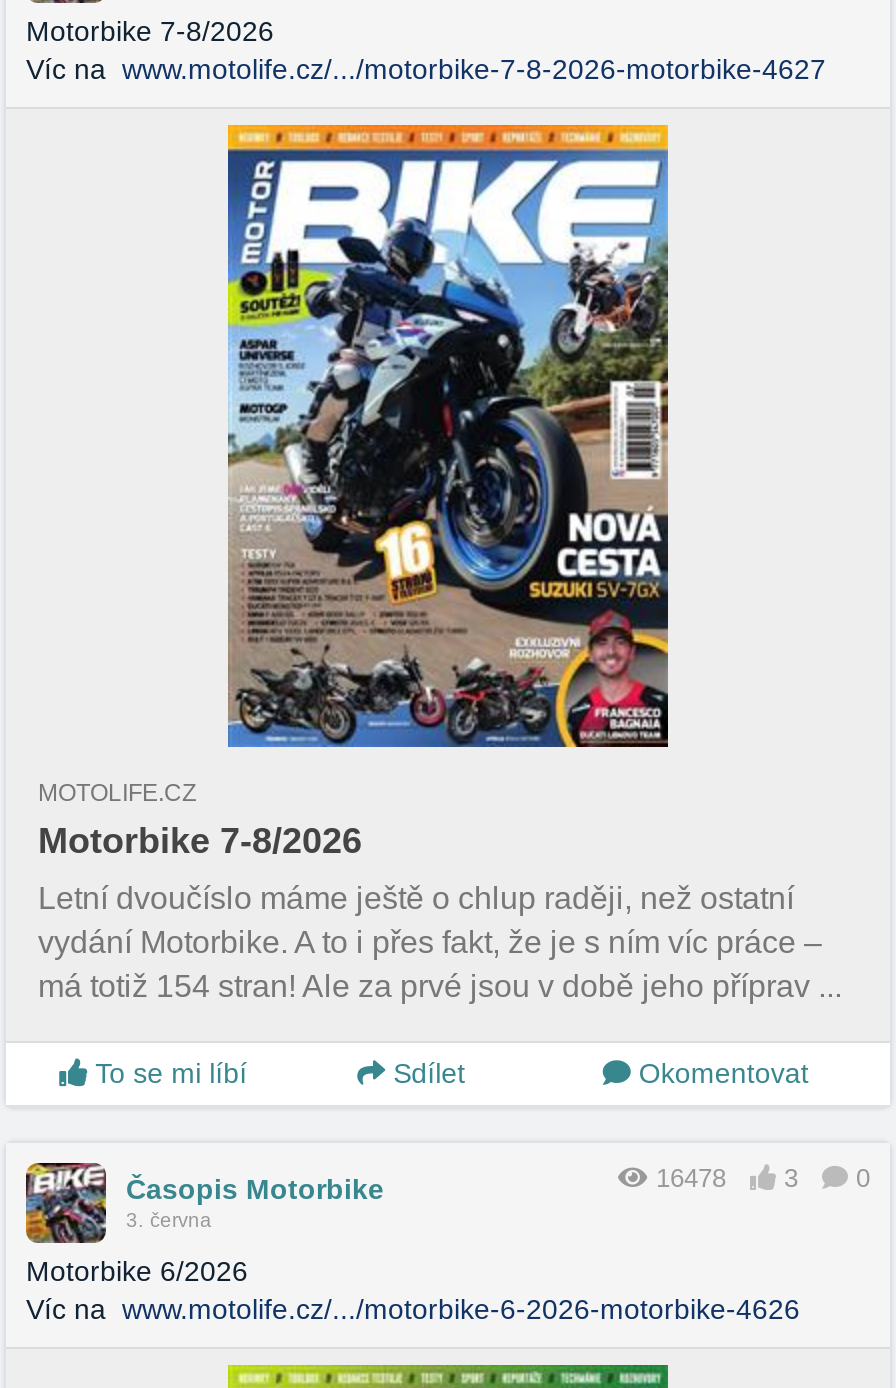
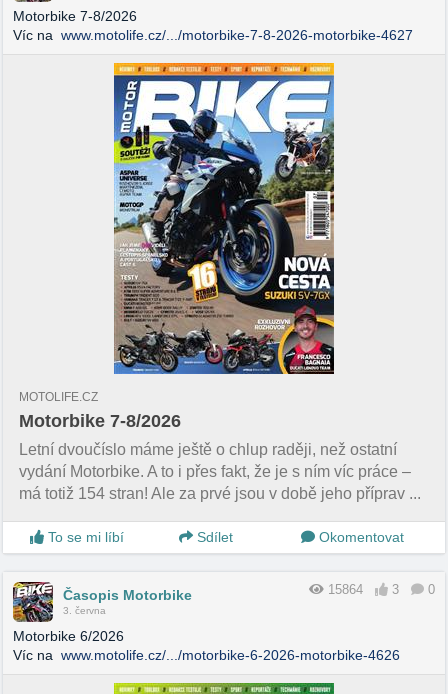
[656,1163,870,1193] 16478 3 0 -> [328,582,435,597] 15864 3 0

